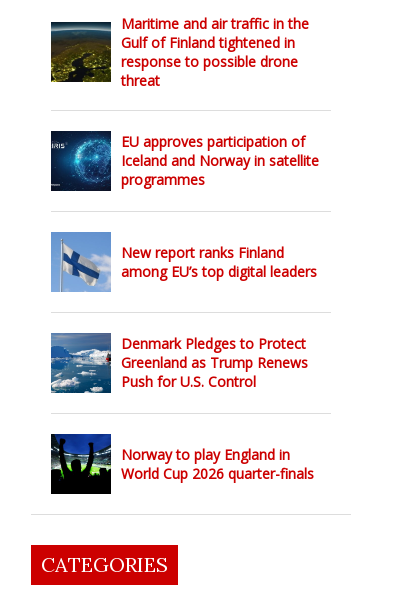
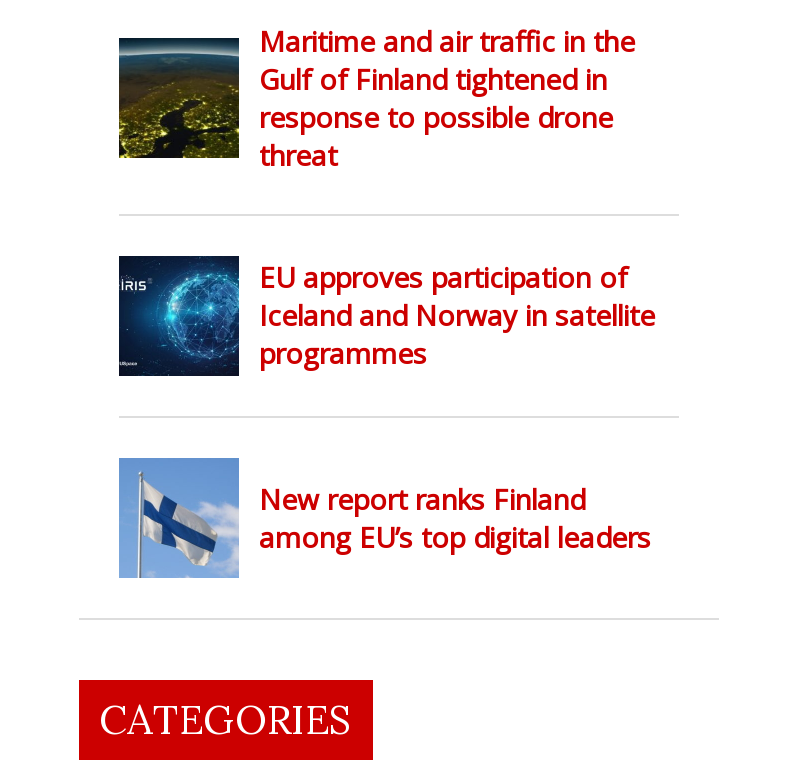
[50,332,308,394] [image] | Denmark Pledges to Protect | Greenland as Trump Renews | Push for U.S. Control -> none
[50,433,314,495] [image] | Norway to play England in | World Cup 2026 quarter-finals -> none

